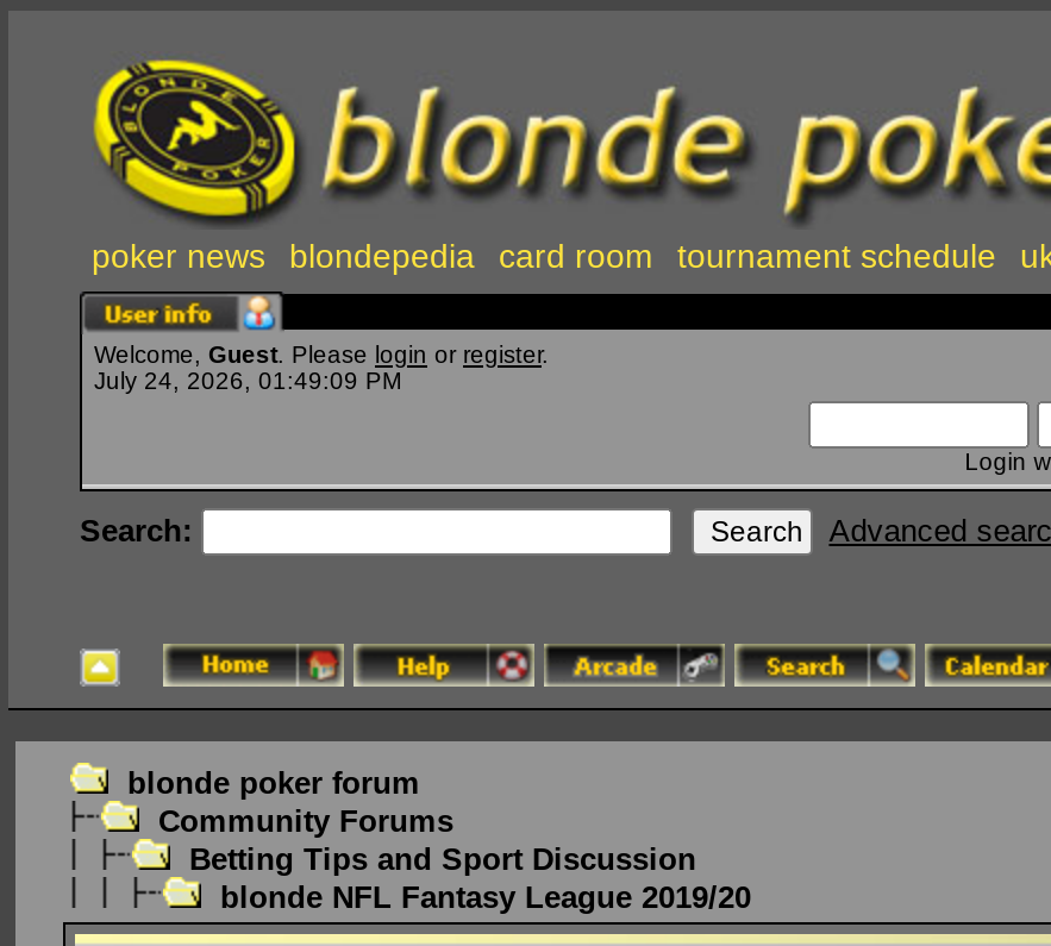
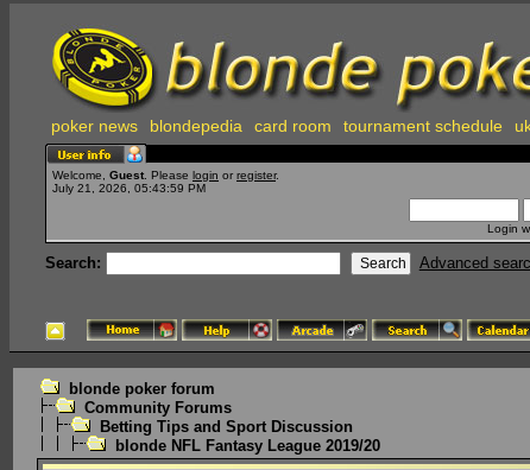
[94,368,401,394] July 24, 2026, 01:49:09 PM -> [52,182,206,195] July 21, 2026, 05:43:59 PM

